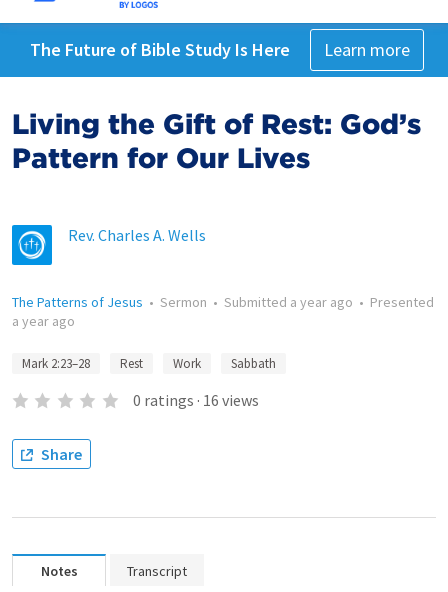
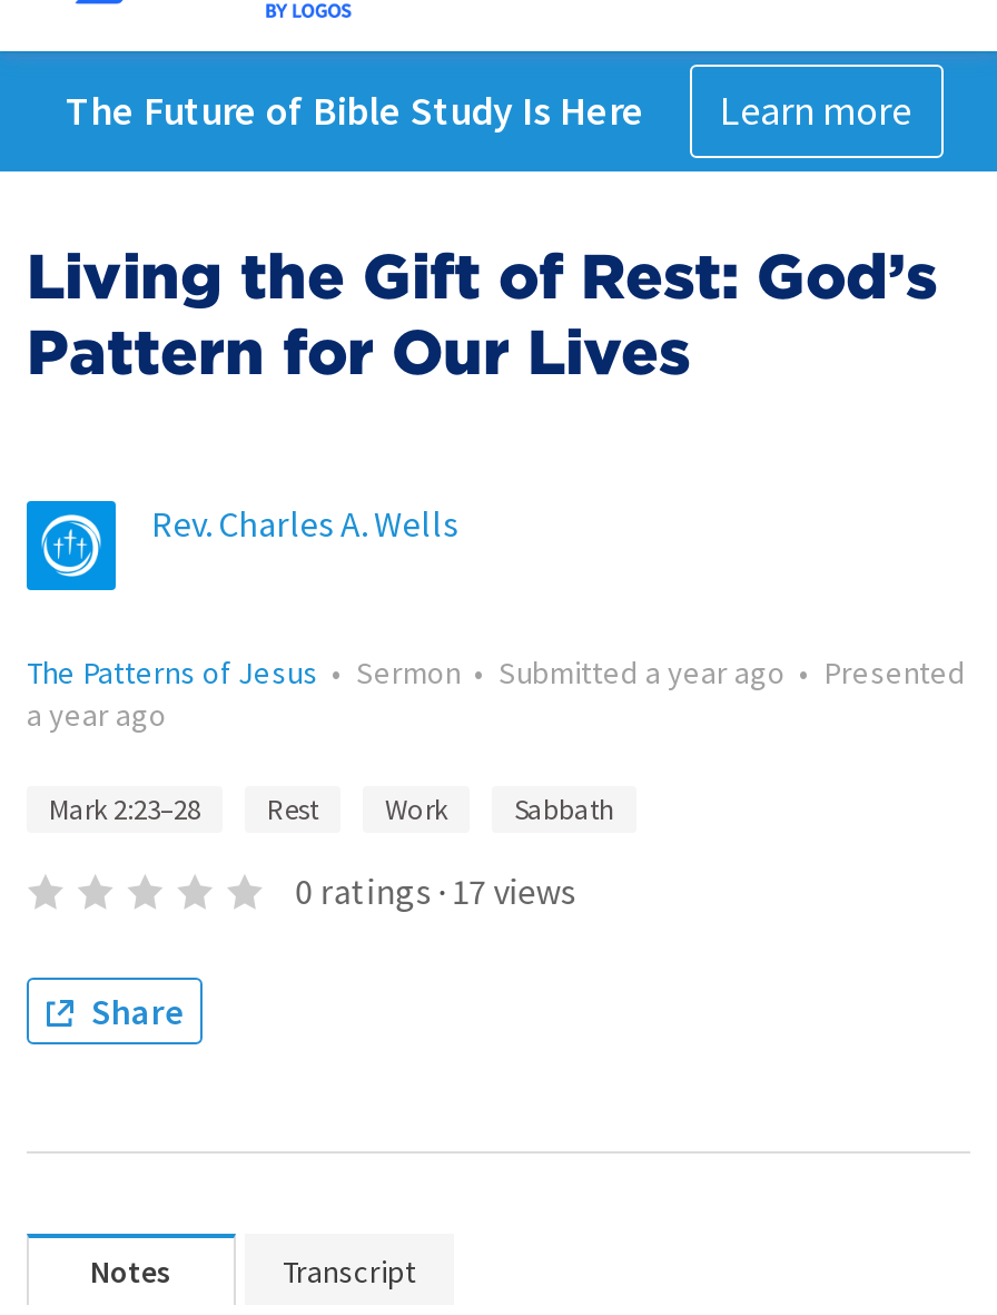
[133,390,259,410] 0 ratings · 16 views -> [295,869,576,913] 0 ratings · 17 views

